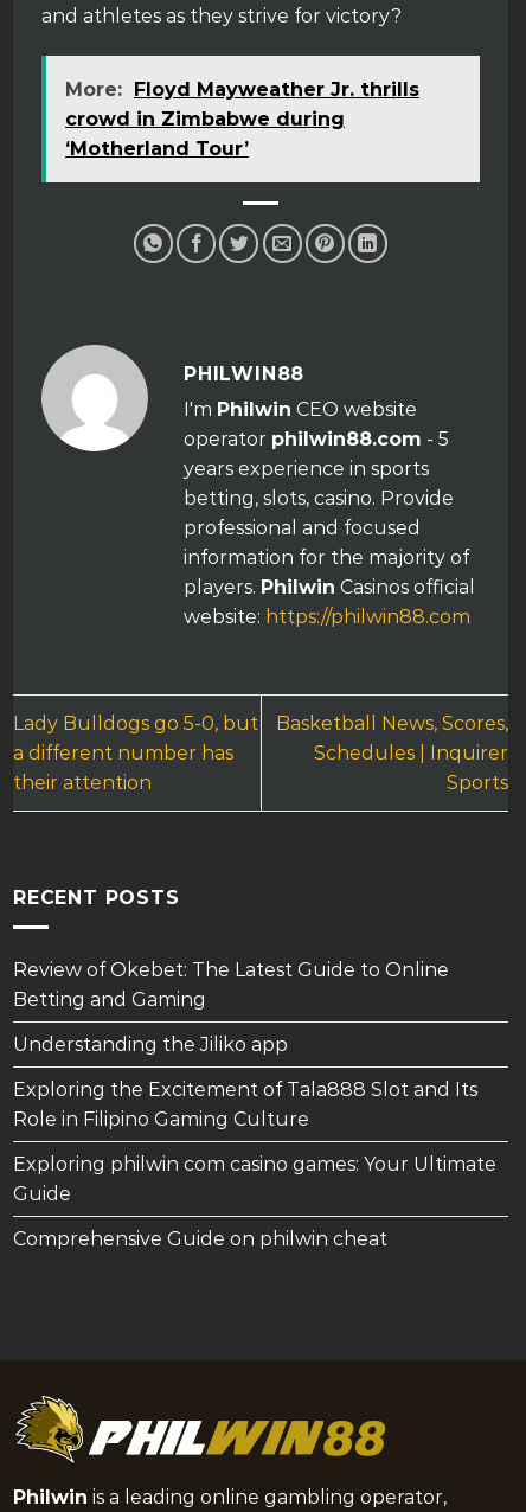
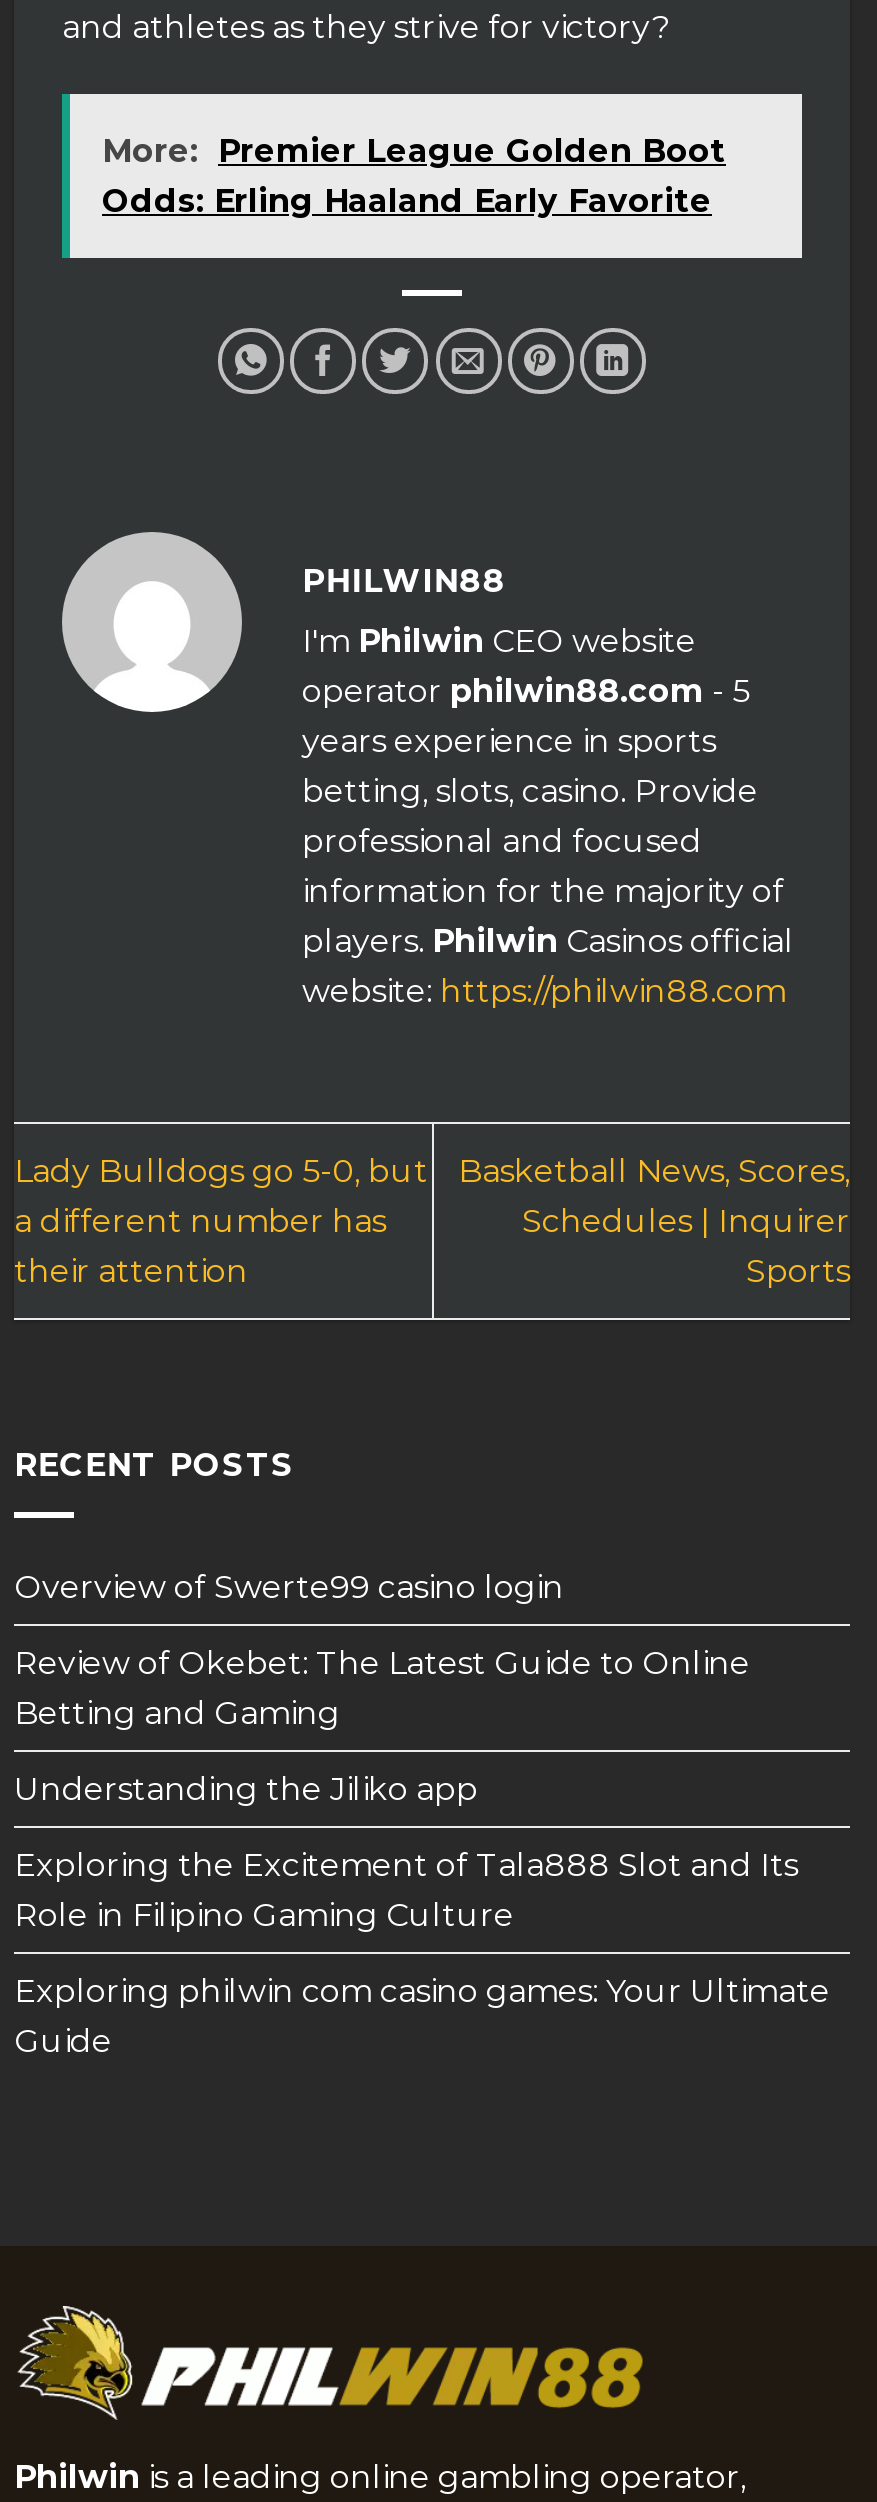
[65,78,419,160] More: Floyd Mayweather Jr. thrills | crowd in Zimbabwe during | ‘Motherland Tour’ -> [102,132,726,220] More: Premier League Golden Boot | Odds: Erling Haaland Early Favorite
none -> [14,1567,564,1605] Overview of Swerte99 casino login
[13,1227,387,1250] Comprehensive Guide on philwin cheat -> none

